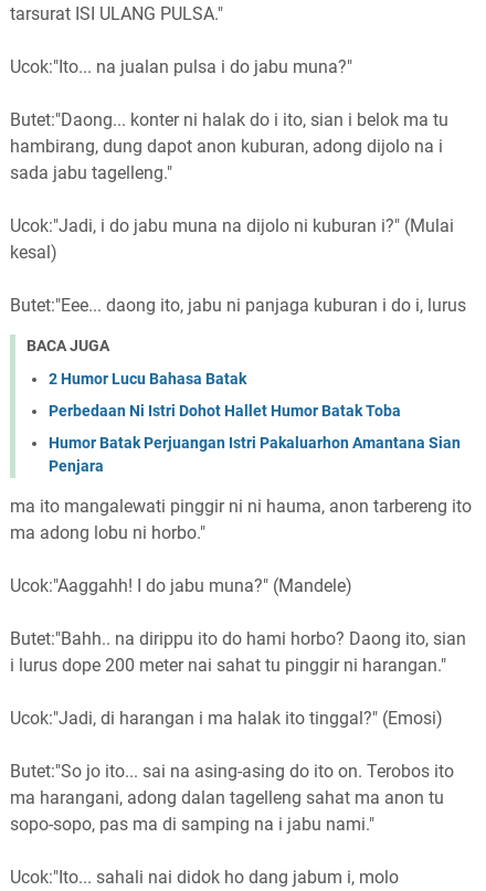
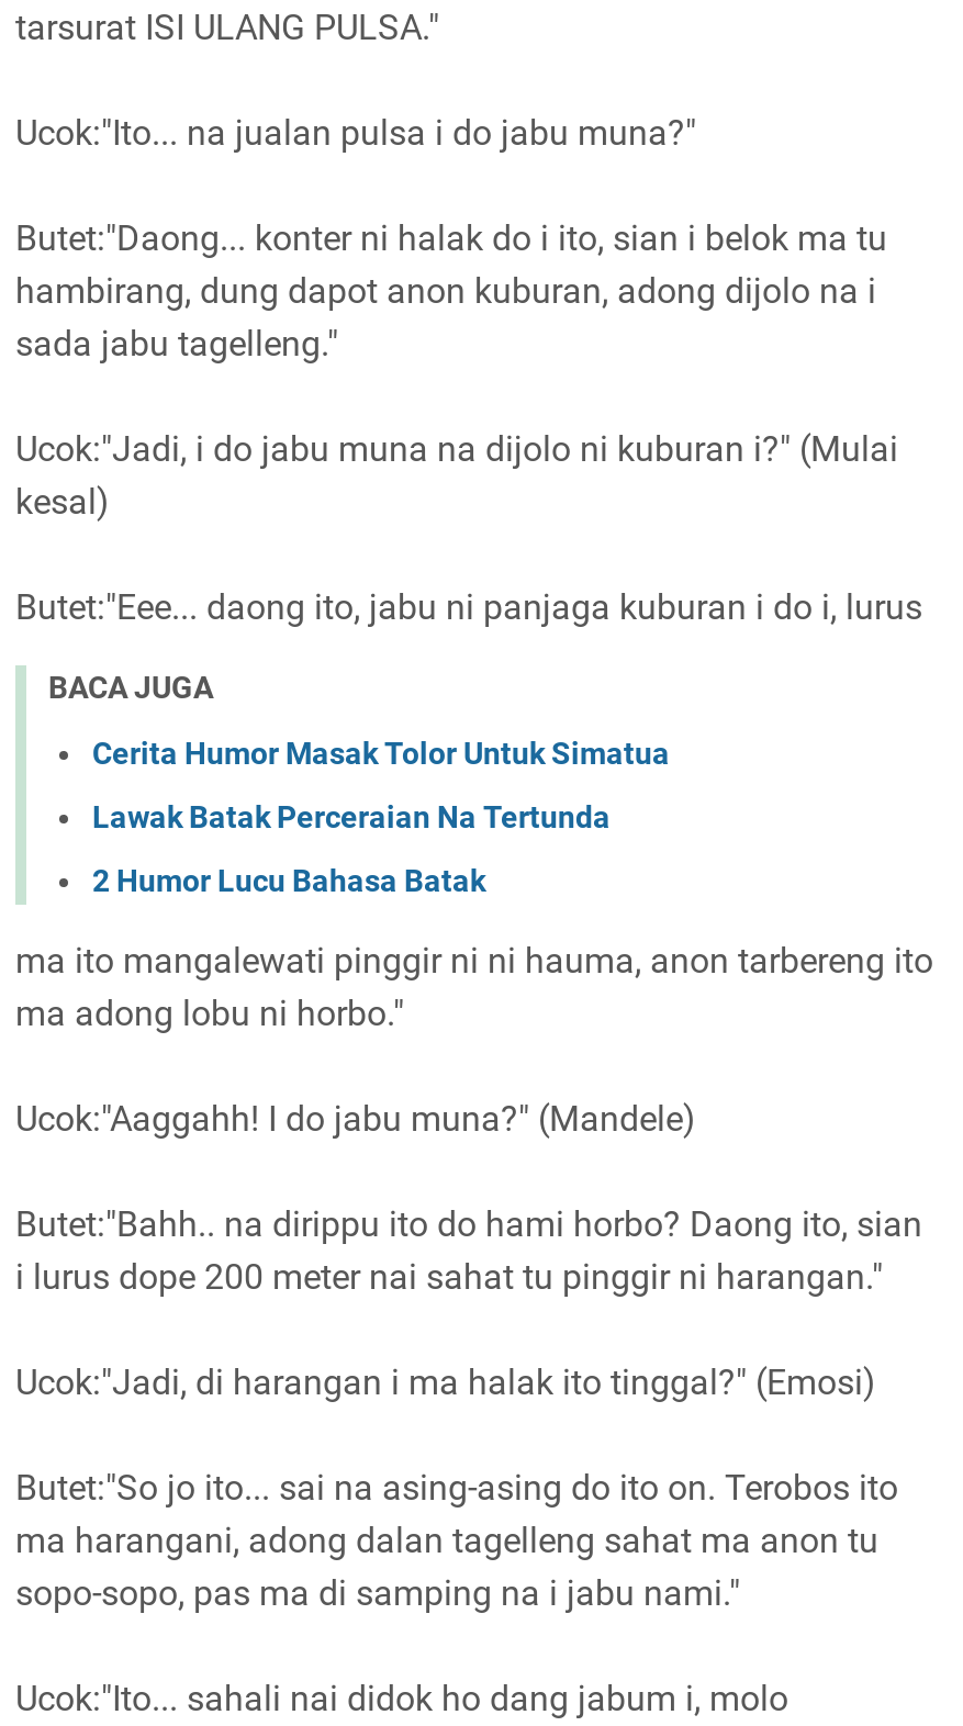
none -> [92,736,670,835] Cerita Humor Masak Tolor Untuk Simatua | Lawak Batak Perceraian Na Tertunda
moved [49,370,246,388] -> [92,863,485,899]: 2 Humor Lucu Bahasa Batak
[49,402,461,475] Perbedaan Ni Istri Dohot Hallet Humor Batak Toba | Humor Batak Perjuangan Istri Pakaluarhon Amantana Sian | Penjara -> none

